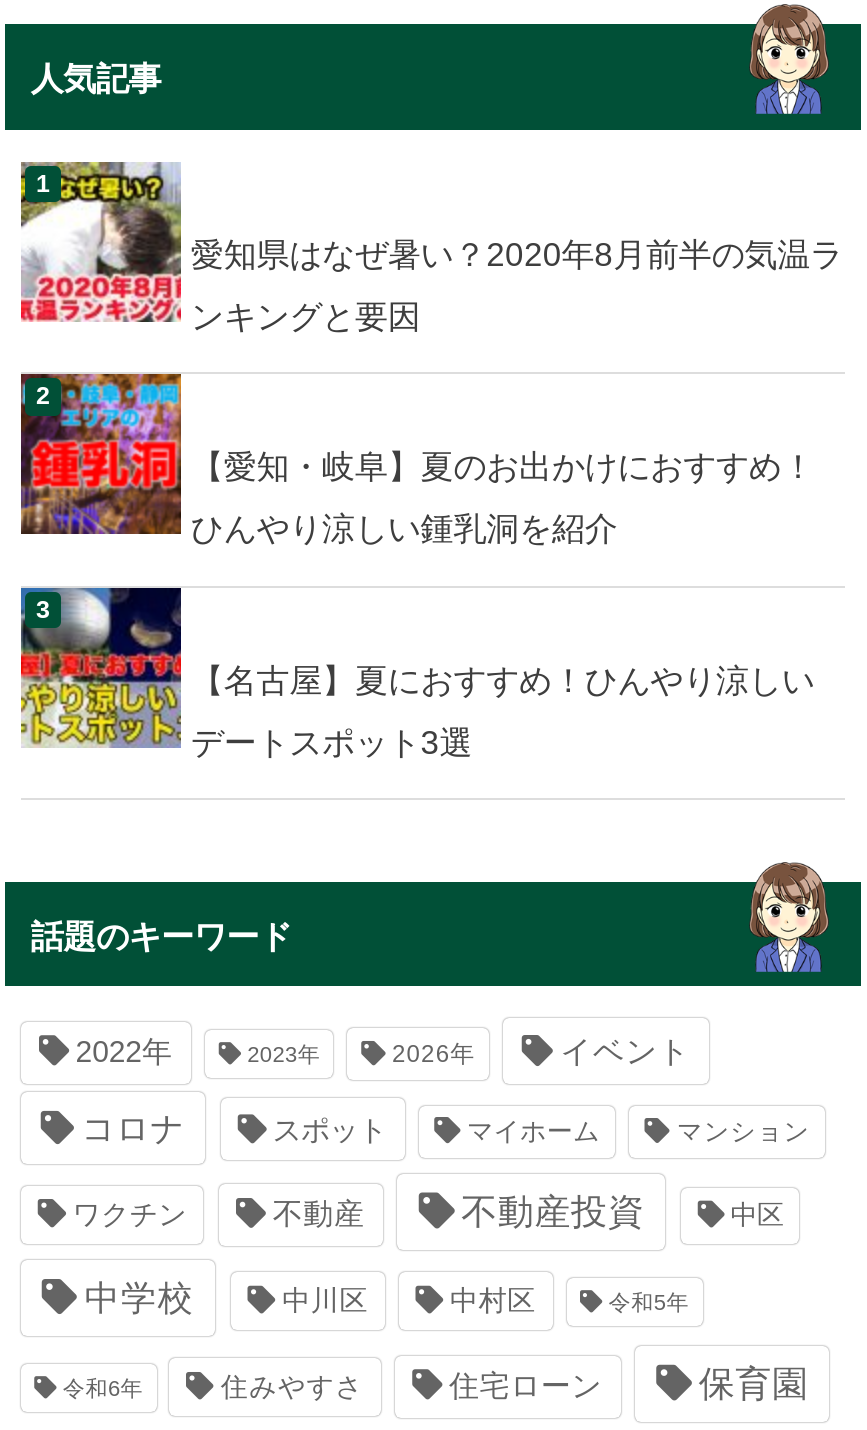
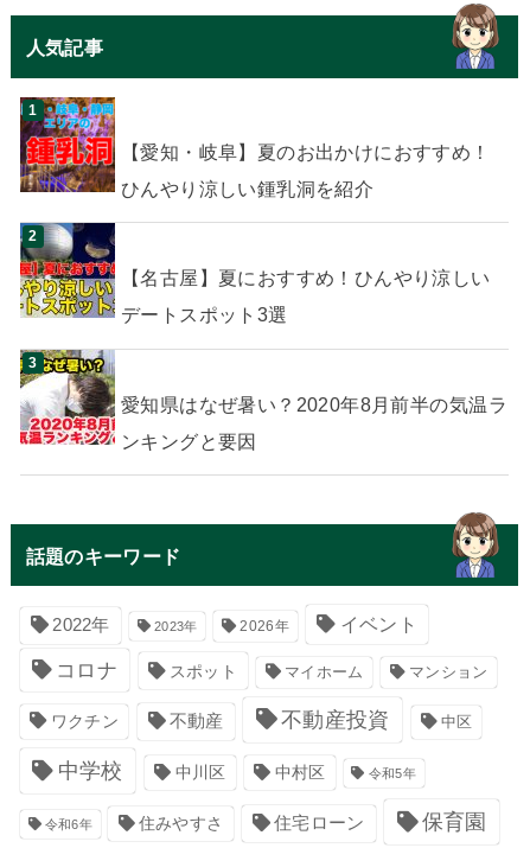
moved [19,162,843,334] -> [19,349,507,451]: [image] | 愛知県はなぜ暑い？2020年8月前半の気温ラ | ンキングと要因
moved [17,370,814,759] -> [18,95,491,325]: [image] | 【愛知・岐阜】夏のお出かけにおすすめ！ | ひんやり涼しい鍾乳洞を紹介 | 【名古屋】夏におすすめ！ひんやり涼しい | デートスポット3選

